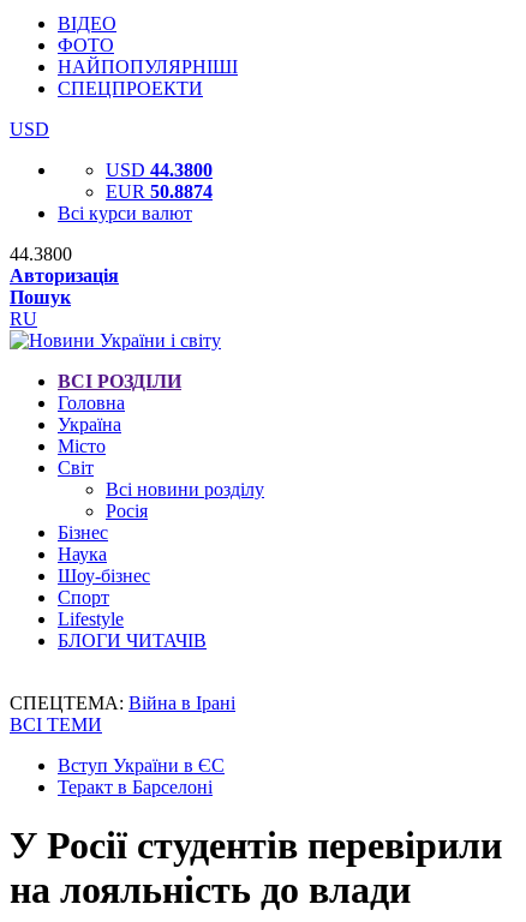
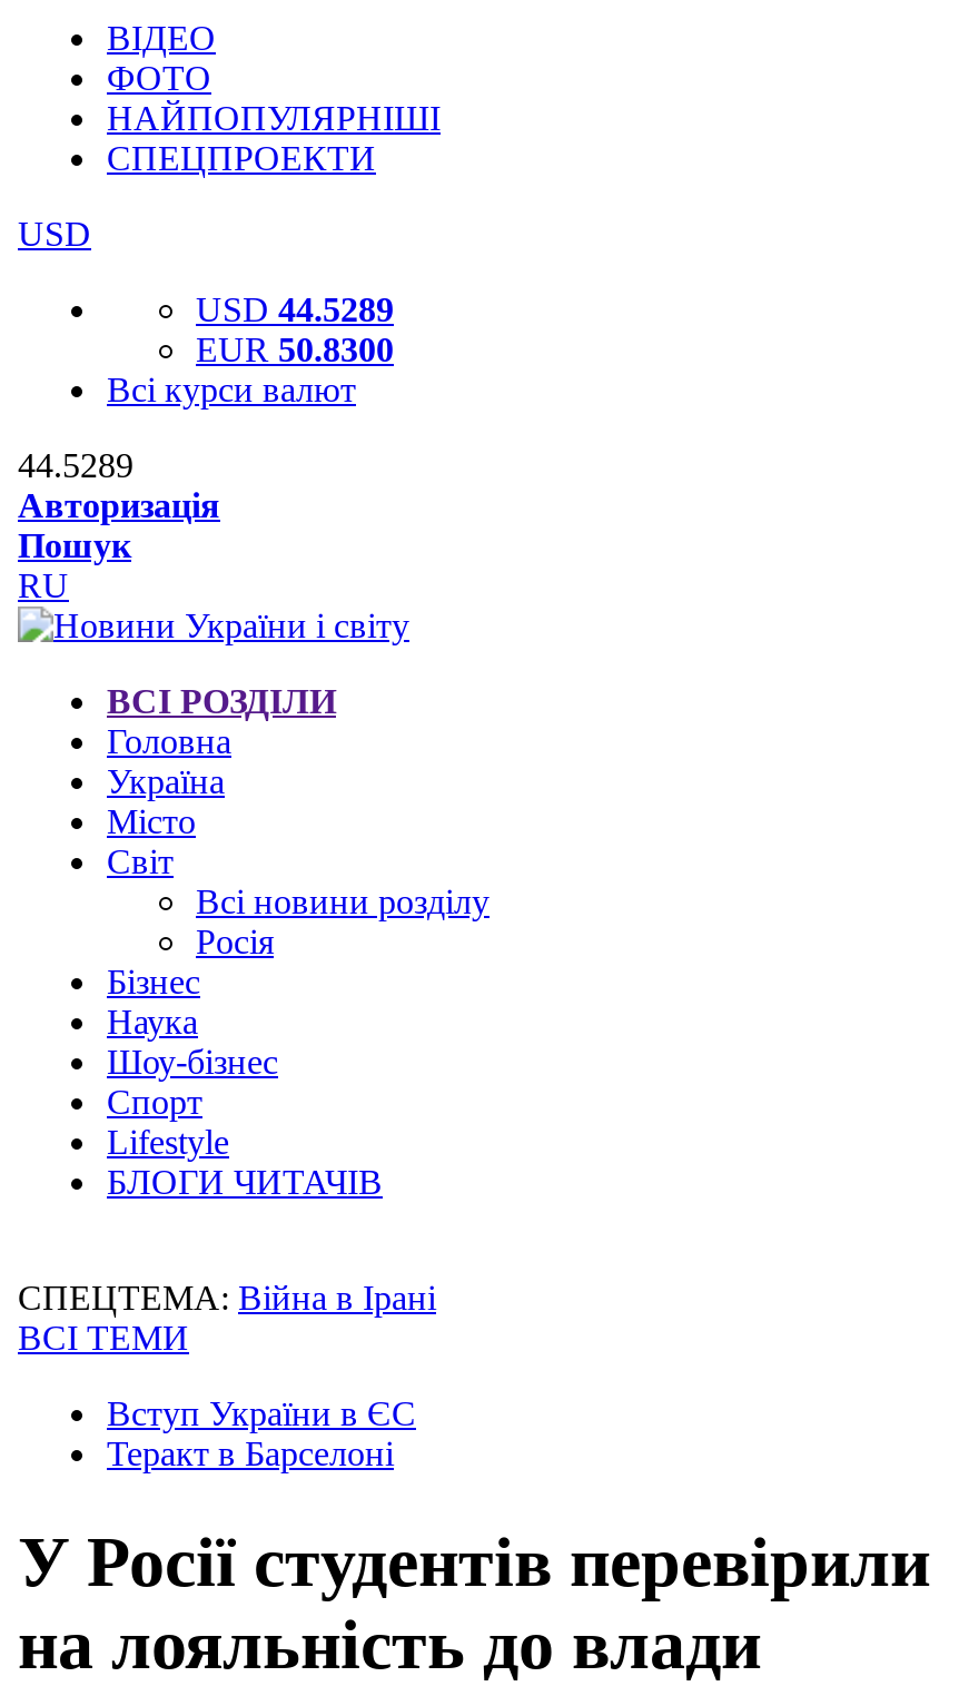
[106,160,213,180] USD 44.3800 -> [196,290,394,328] USD 44.5289
[106,181,213,202] EUR 50.8874 -> [196,331,394,368] EUR 50.8300
[10,244,72,264] 44.3800 -> [18,446,134,484] 44.5289

